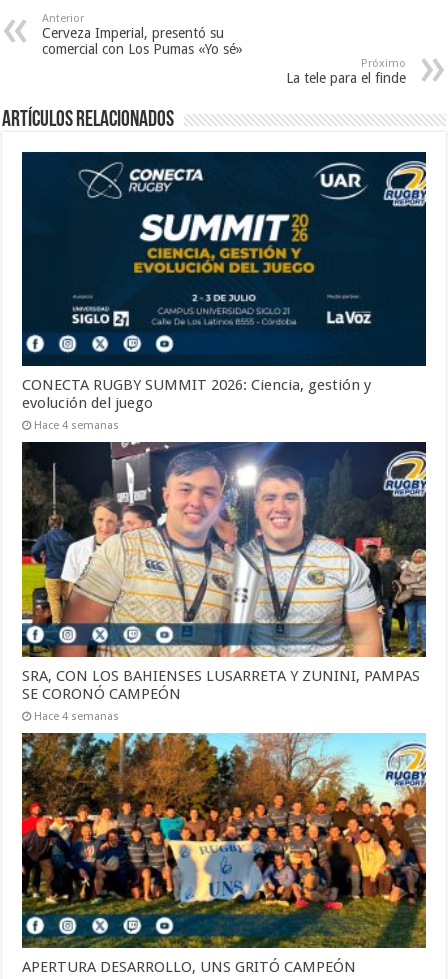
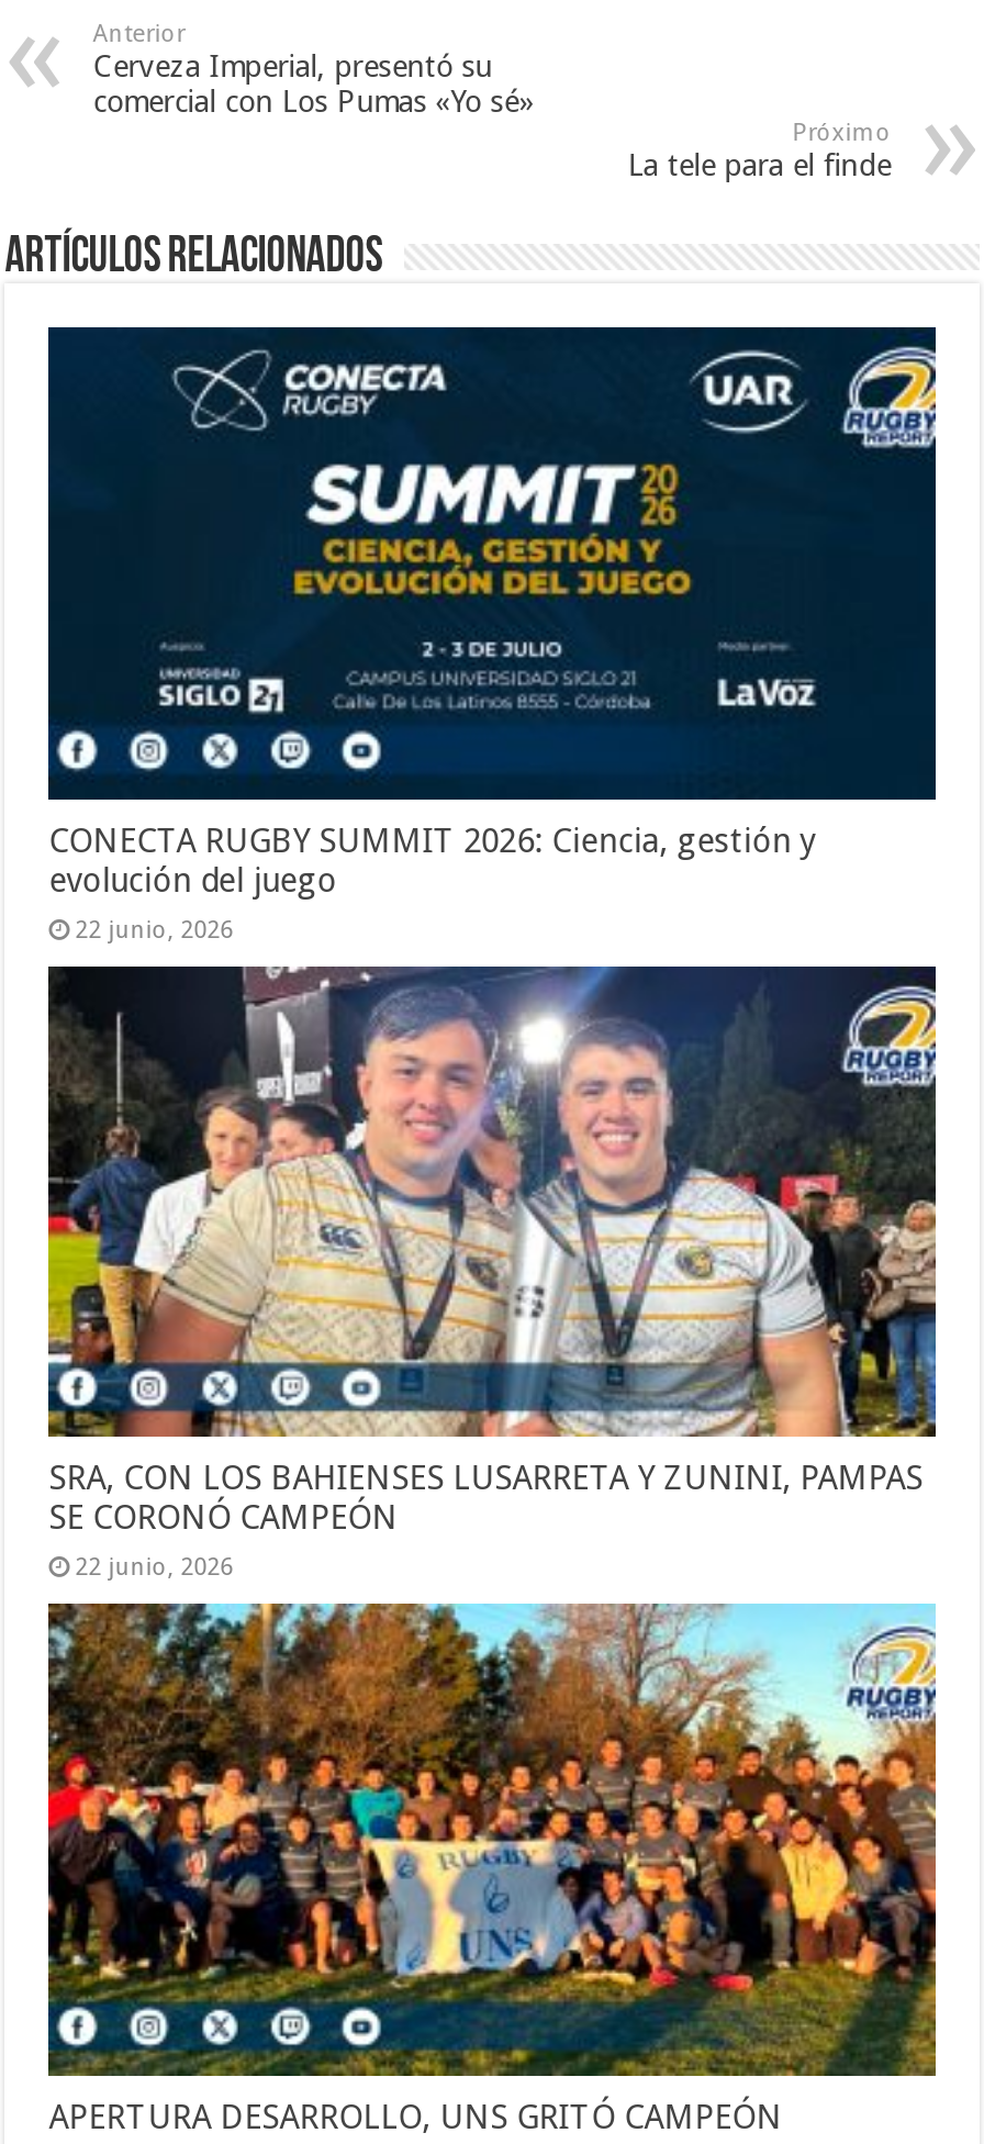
[34,419,119,432] Hace 4 semanas -> [75,914,233,943] 22 junio, 2026
[34,710,119,723] Hace 4 semanas -> [75,1553,233,1582] 22 junio, 2026

